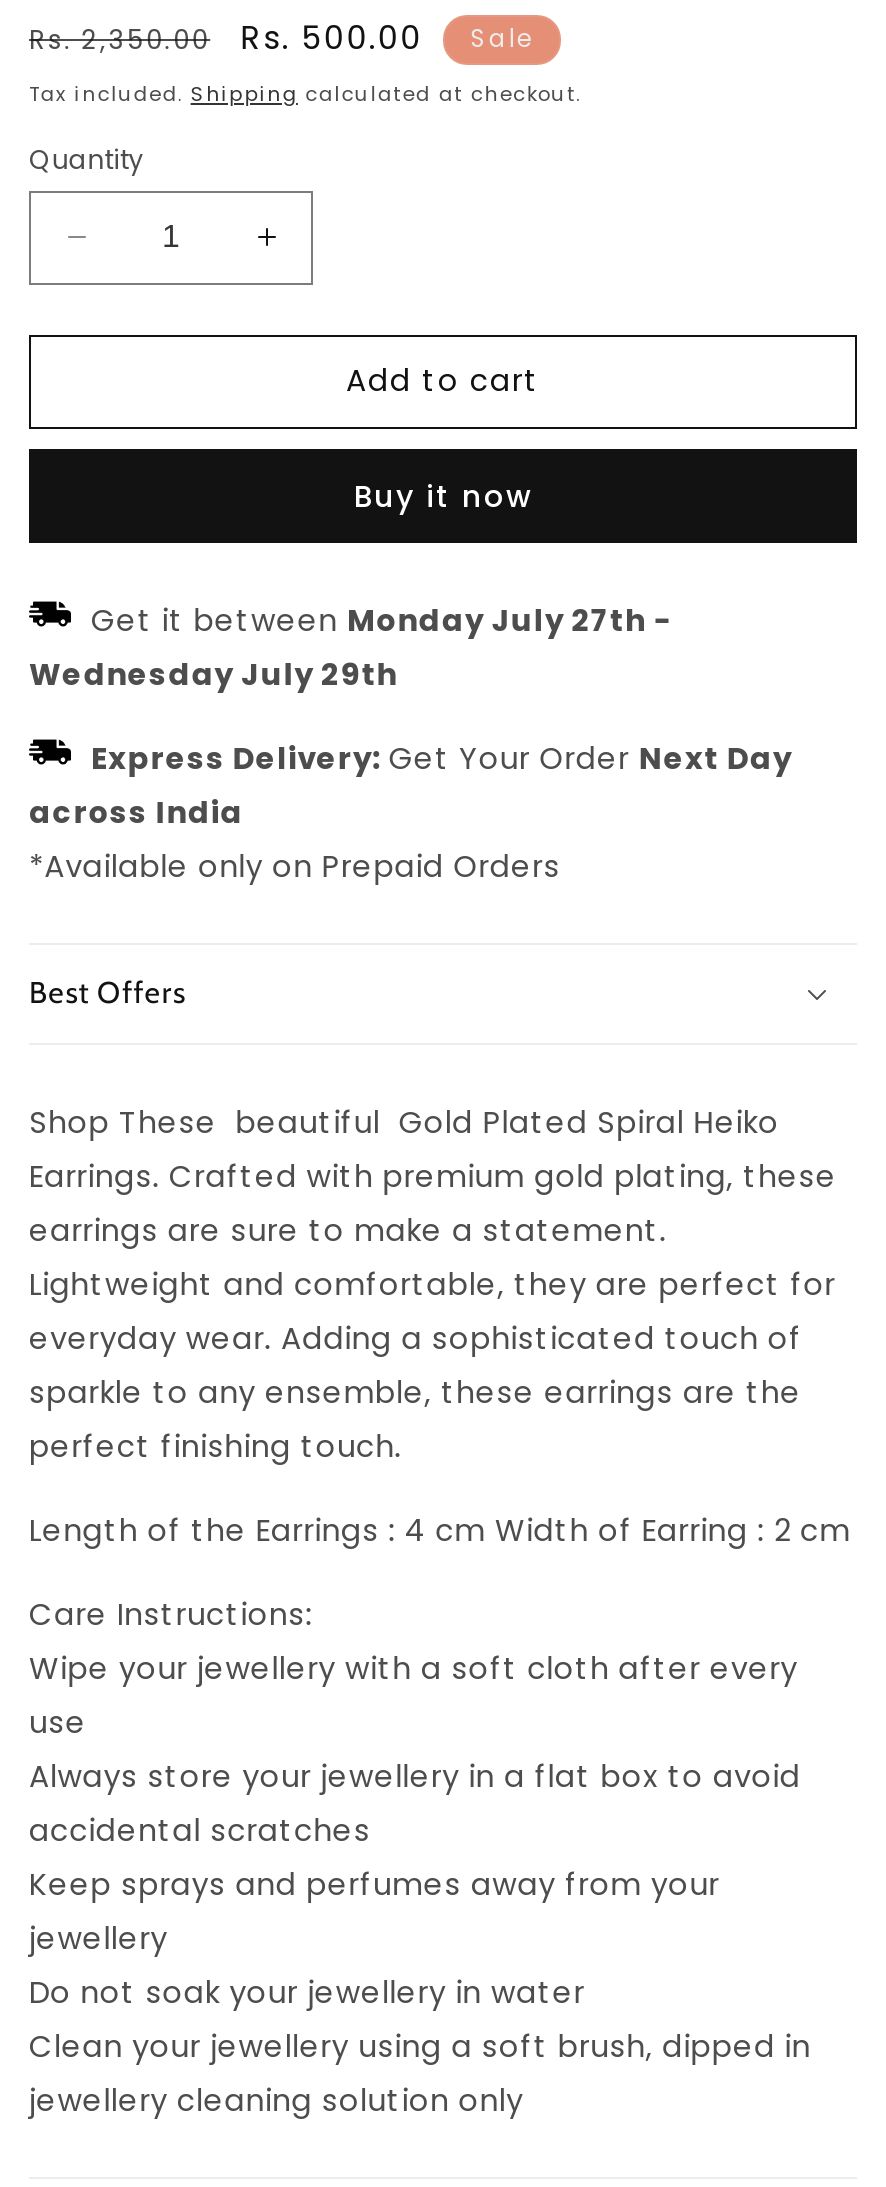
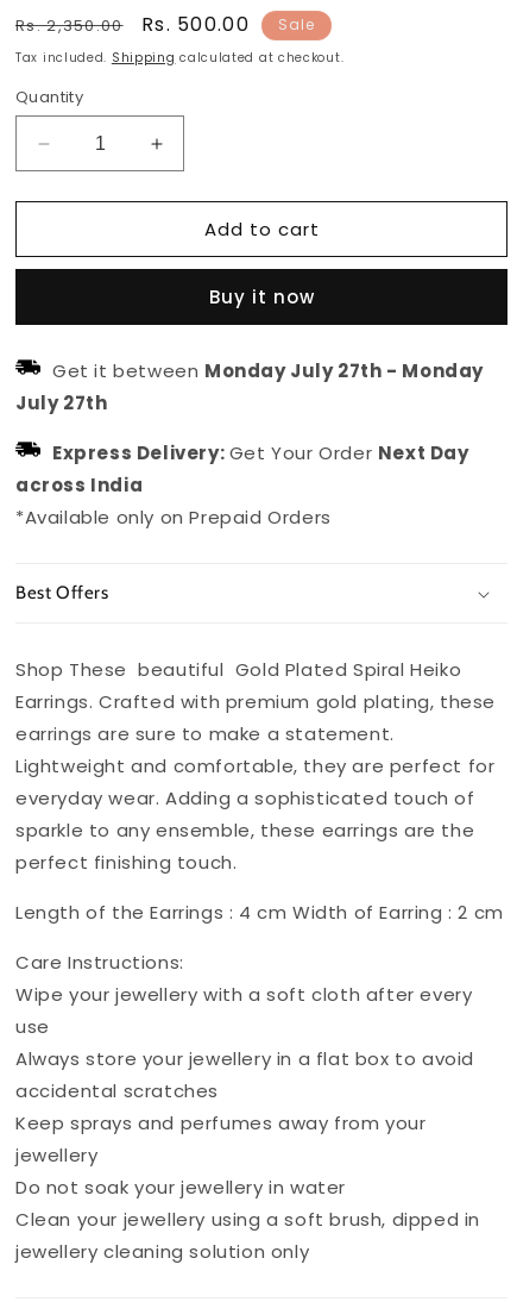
[29,599,673,695] Get it between Monday July 27th - | Wednesday July 29th -> [15,359,484,416] Get it between Monday July 27th - Monday | July 27th

